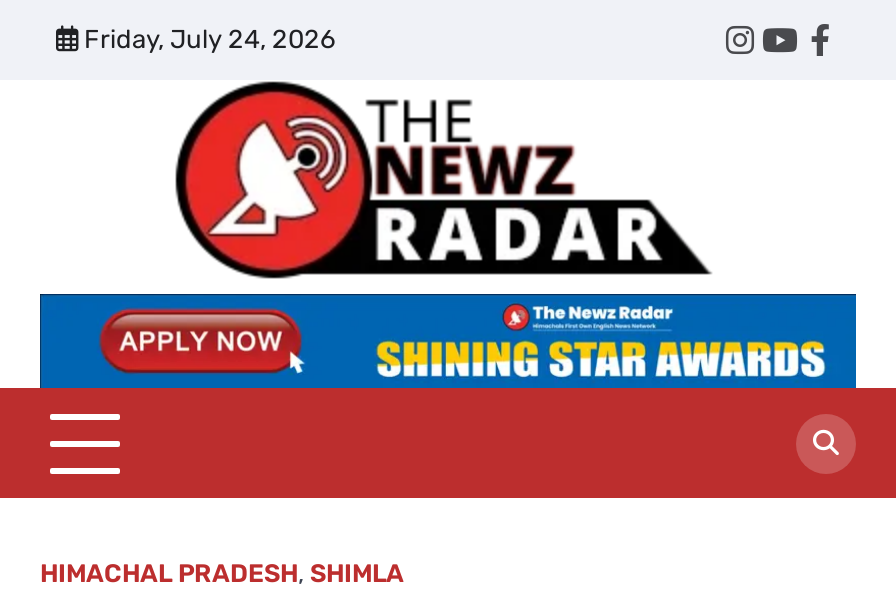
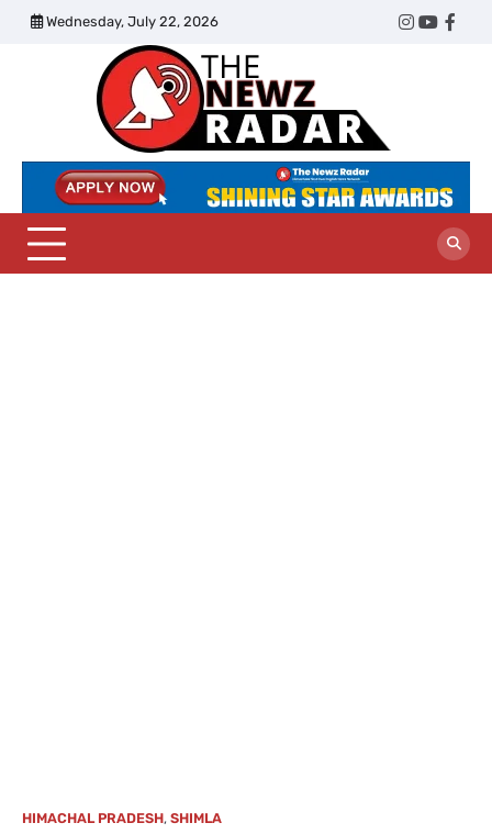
[84,24,336,54] Friday, July 24, 2026 -> [46,13,219,30] Wednesday, July 22, 2026

